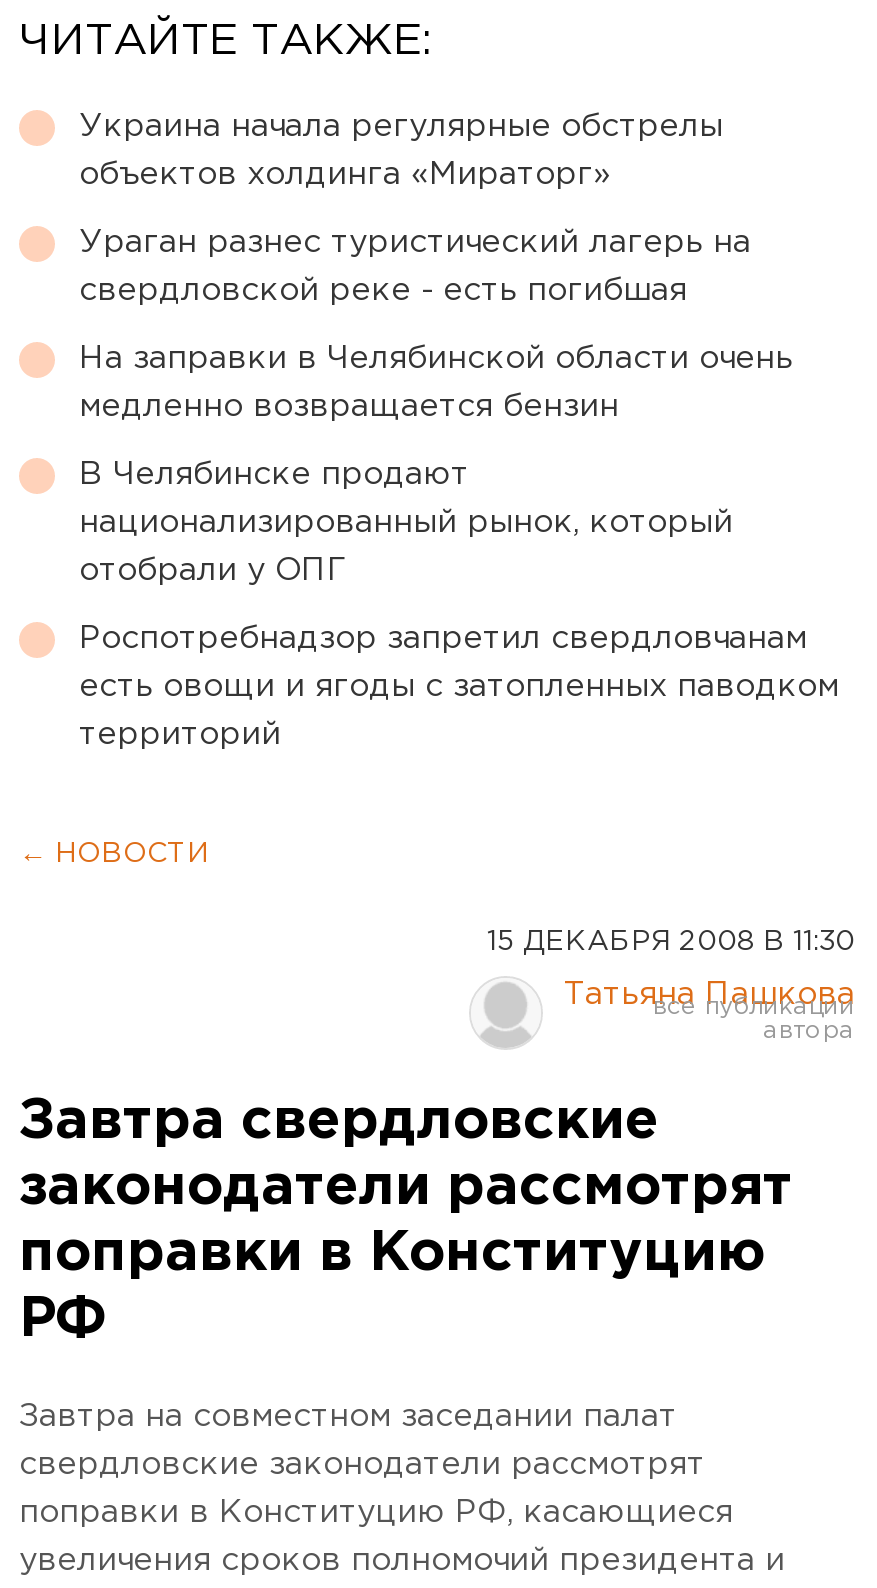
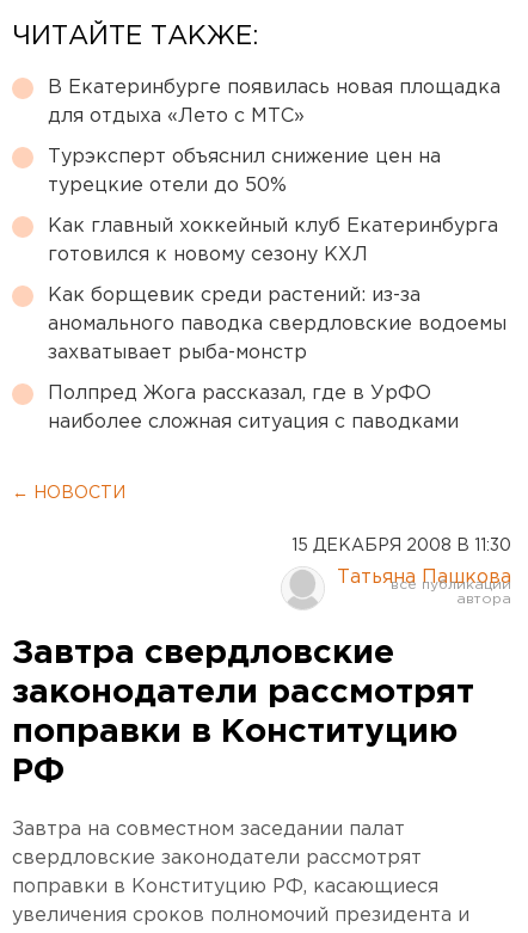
[79,112,839,750] Украина начала регулярные обстрелы | объектов холдинга «Мираторг» | Ураган разнес туристический лагерь на | свердловской реке - есть погибшая | На заправки в Челябинской области очень | медленно возвращается бензин | В Челябинске продают | национализированный рынок, который | отобрали у ОПГ | Роспотребнадзор запретил свердловчанам | есть овощи и ягоды с затопленных паводком | территорий -> [48,79,506,431] В Екатеринбурге появилась новая площадка | для отдыха «Лето с МТС» | Турэксперт объяснил снижение цен на | турецкие отели до 50% | Как главный хоккейный клуб Екатеринбурга | готовился к новому сезону КХЛ | Как борщевик среди растений: из-за | аномального паводка свердловские водоемы | захватывает рыба-монстр | Полпред Жога рассказал, где в УрФО | наиболее сложная ситуация с паводками

